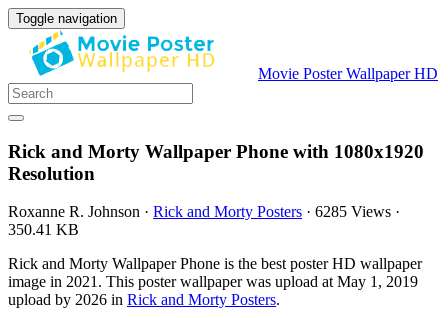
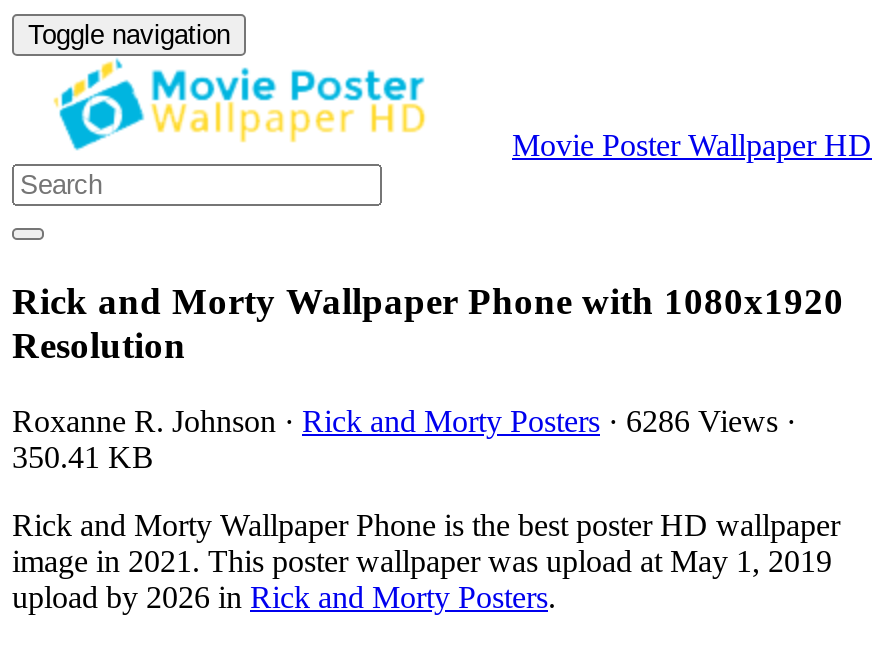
[8,203,400,220] Roxanne R. Johnson · Rick and Morty Posters · 6285 Views · -> [12,405,796,439] Roxanne R. Johnson · Rick and Morty Posters · 6286 Views ·

